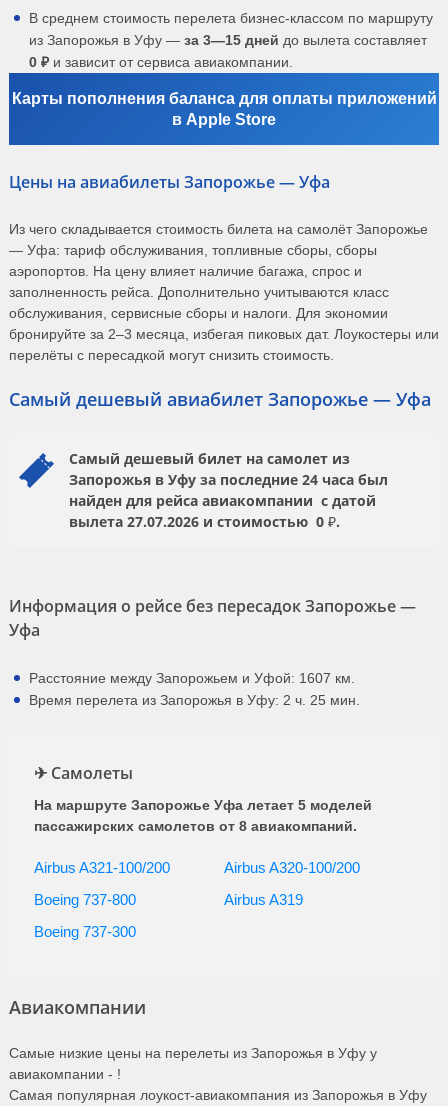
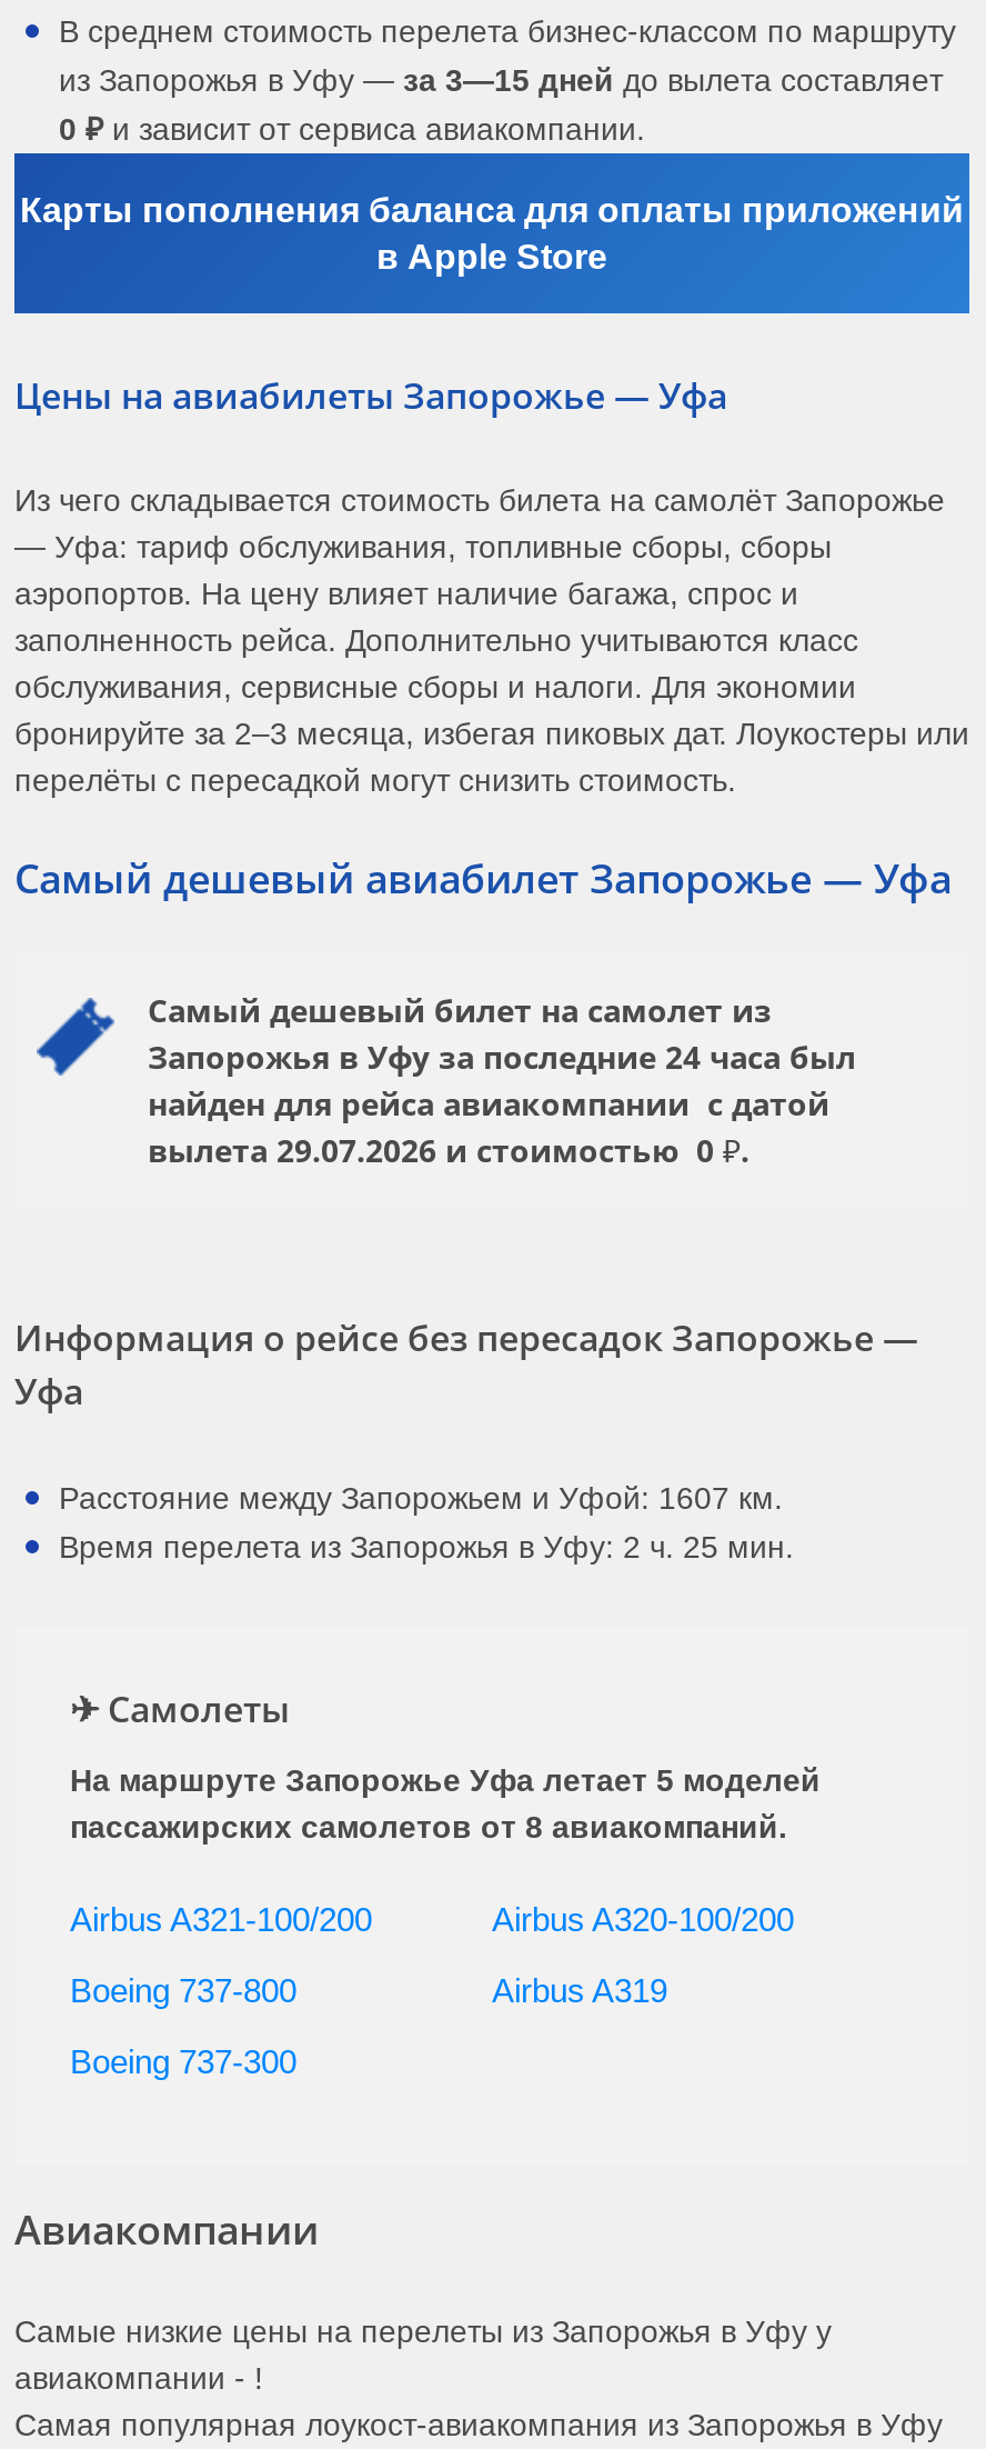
[69,512,340,531] вылета 27.07.2026 и стоимостью 0 ₽. -> [148,1129,749,1172] вылета 29.07.2026 и стоимостью 0 ₽.

